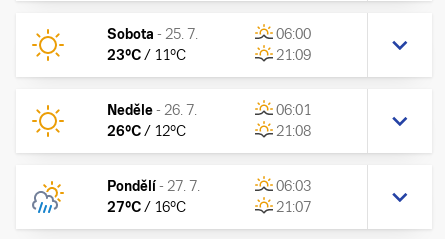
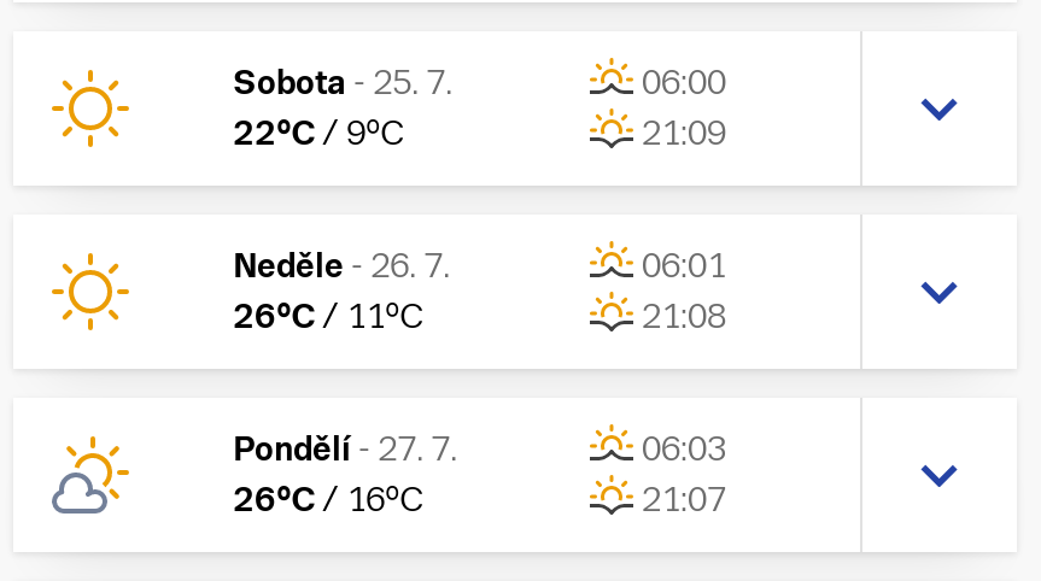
[107,47,186,63] 23°C / 11°C -> [233,113,404,152] 22°C / 9°C
[107,123,186,139] 26°C / 12°C -> [233,297,423,335] 26°C / 11°C
[32,180,65,214] [image] -> [52,434,131,516] [image]
[107,199,186,215] 27°C / 16°C -> [233,480,423,518] 26°C / 16°C

